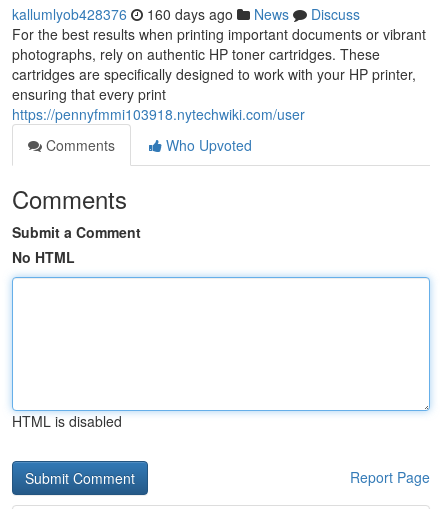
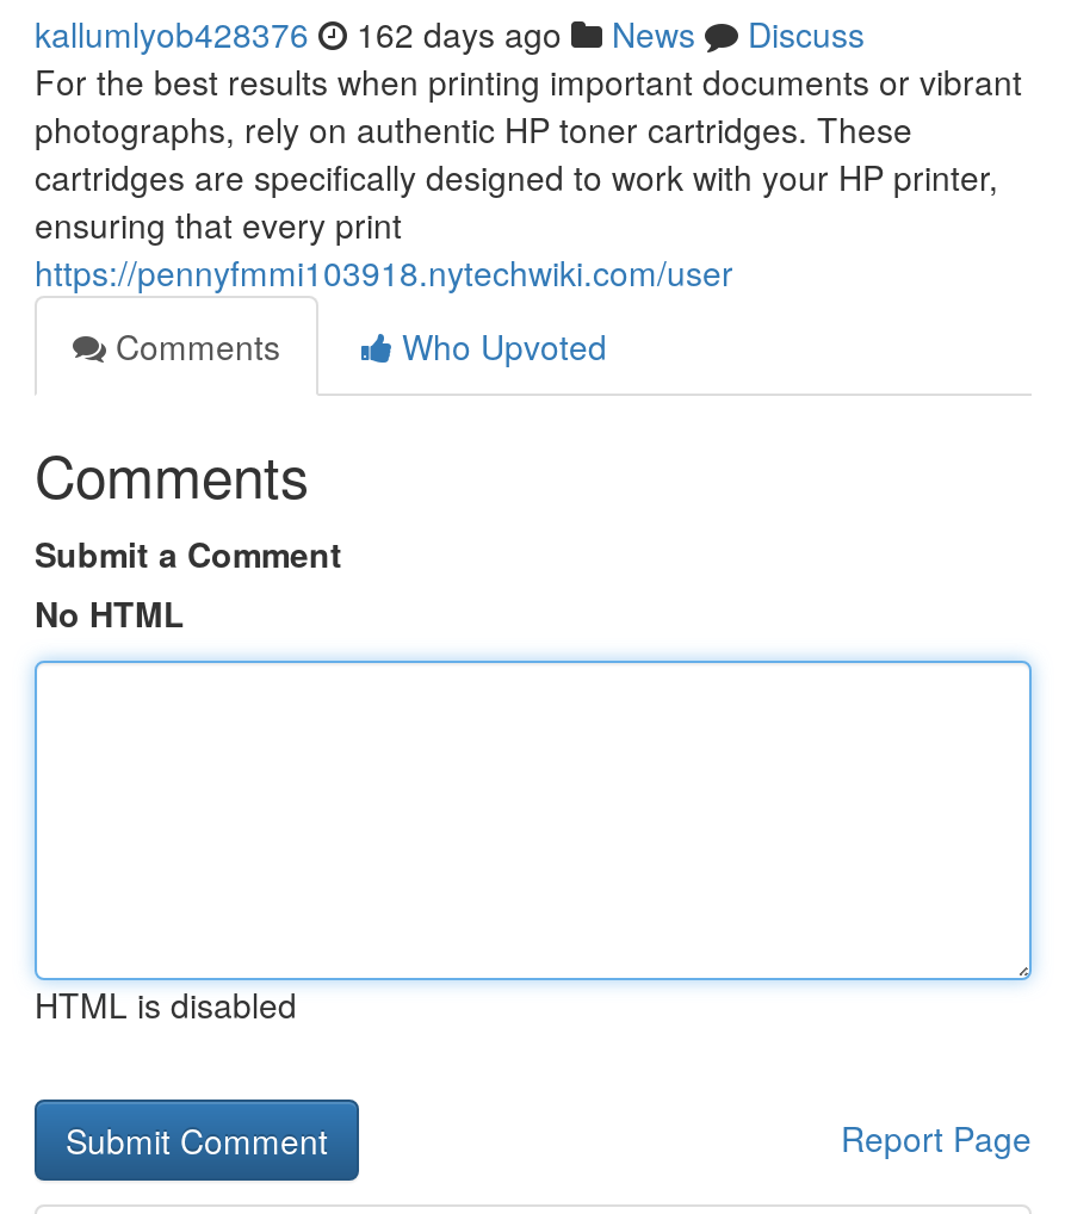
[12,4,360,24] kallumlyob428376 160 days ago News Discuss -> [35,10,865,57] kallumlyob428376 162 days ago News Discuss

